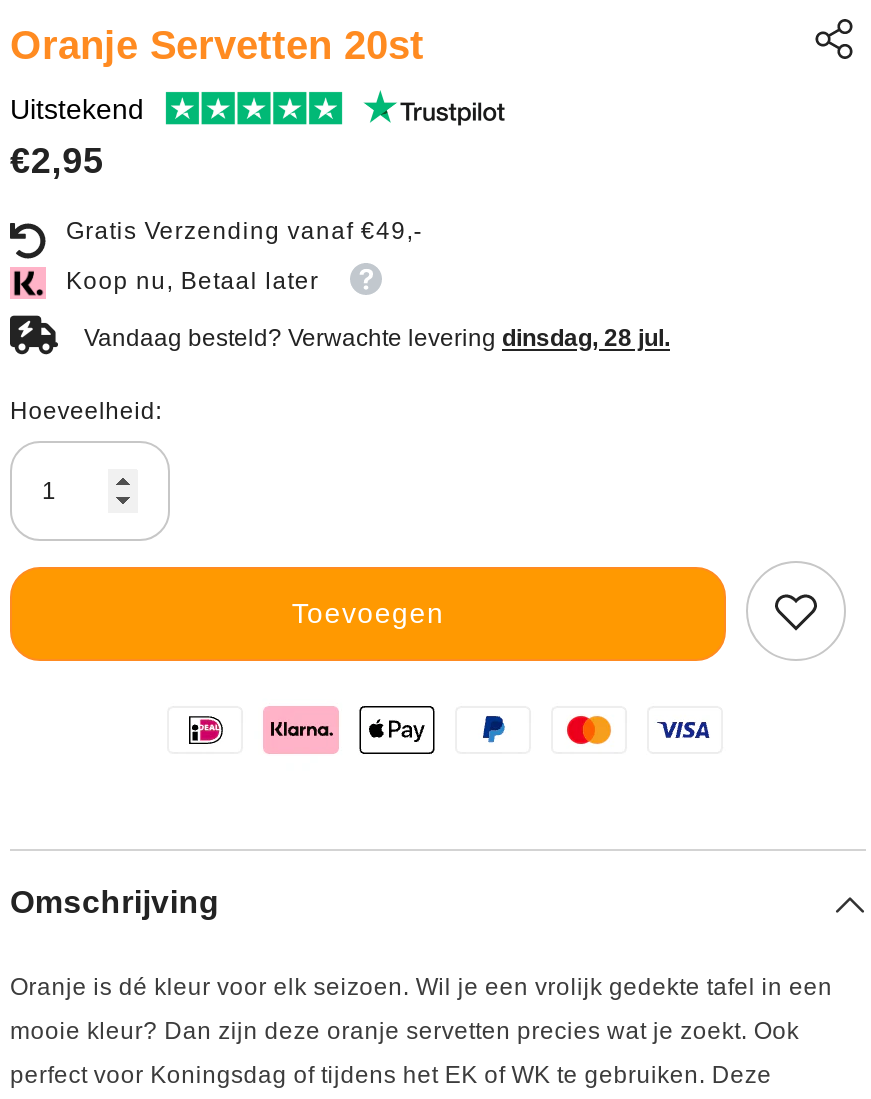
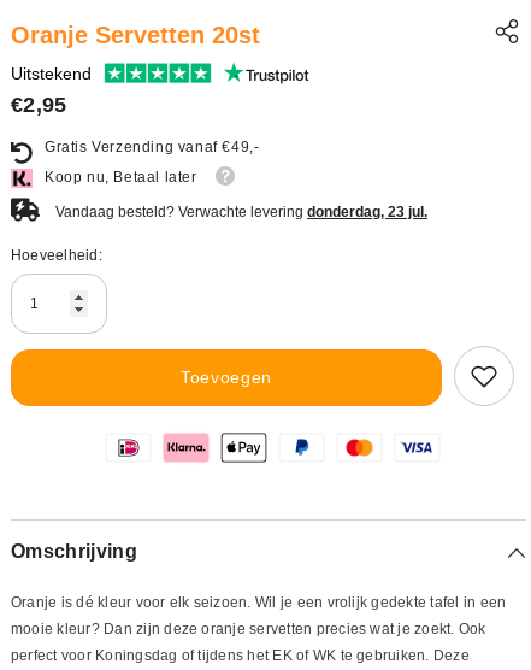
[84,324,670,352] Vandaag besteld? Verwachte levering dinsdag, 28 jul. -> [55,203,427,220] Vandaag besteld? Verwachte levering donderdag, 23 jul.

